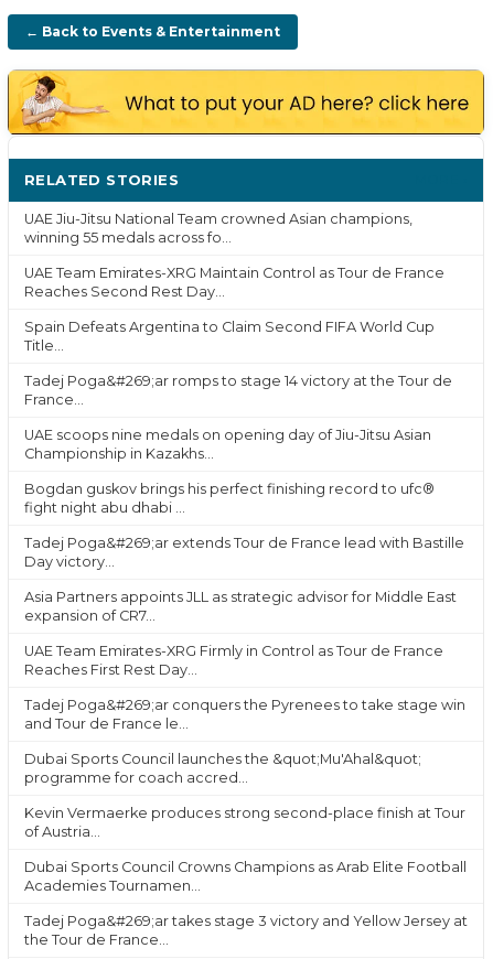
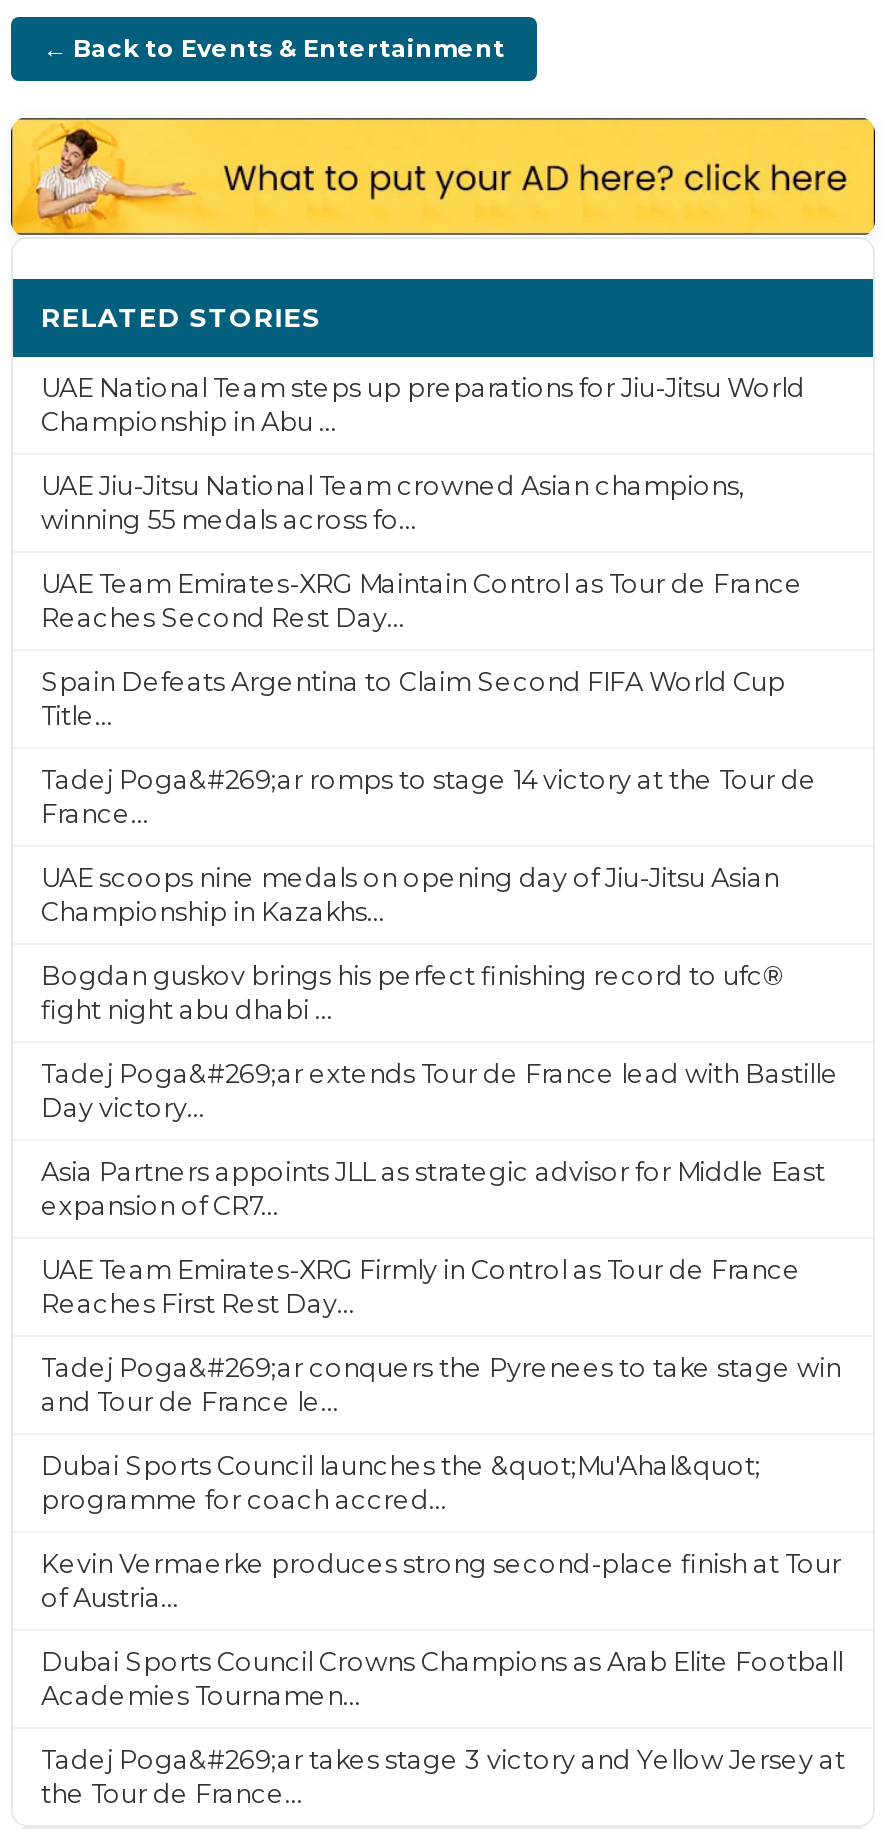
none -> [41,372,805,436] UAE National Team steps up preparations for Jiu-Jitsu World | Championship in Abu ...

